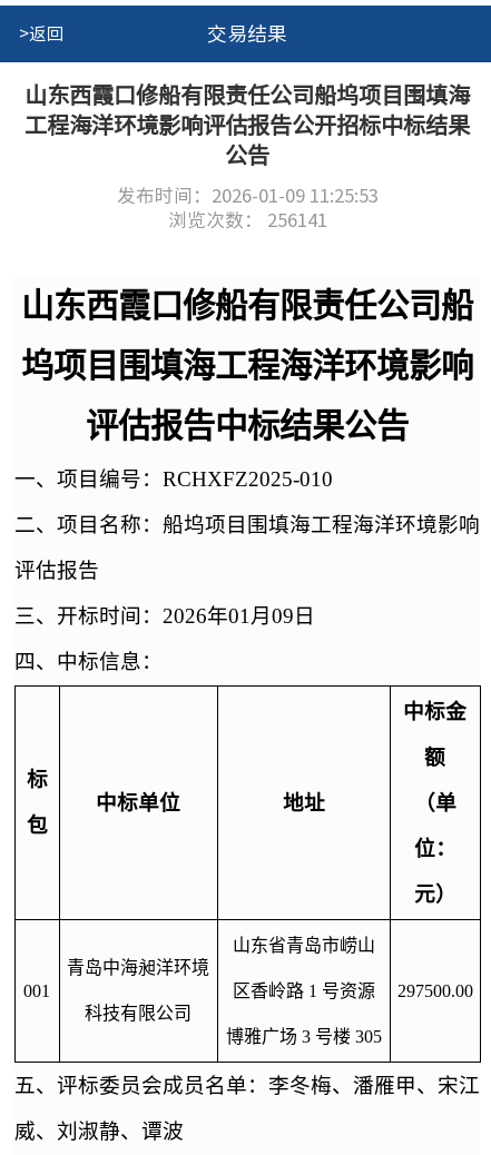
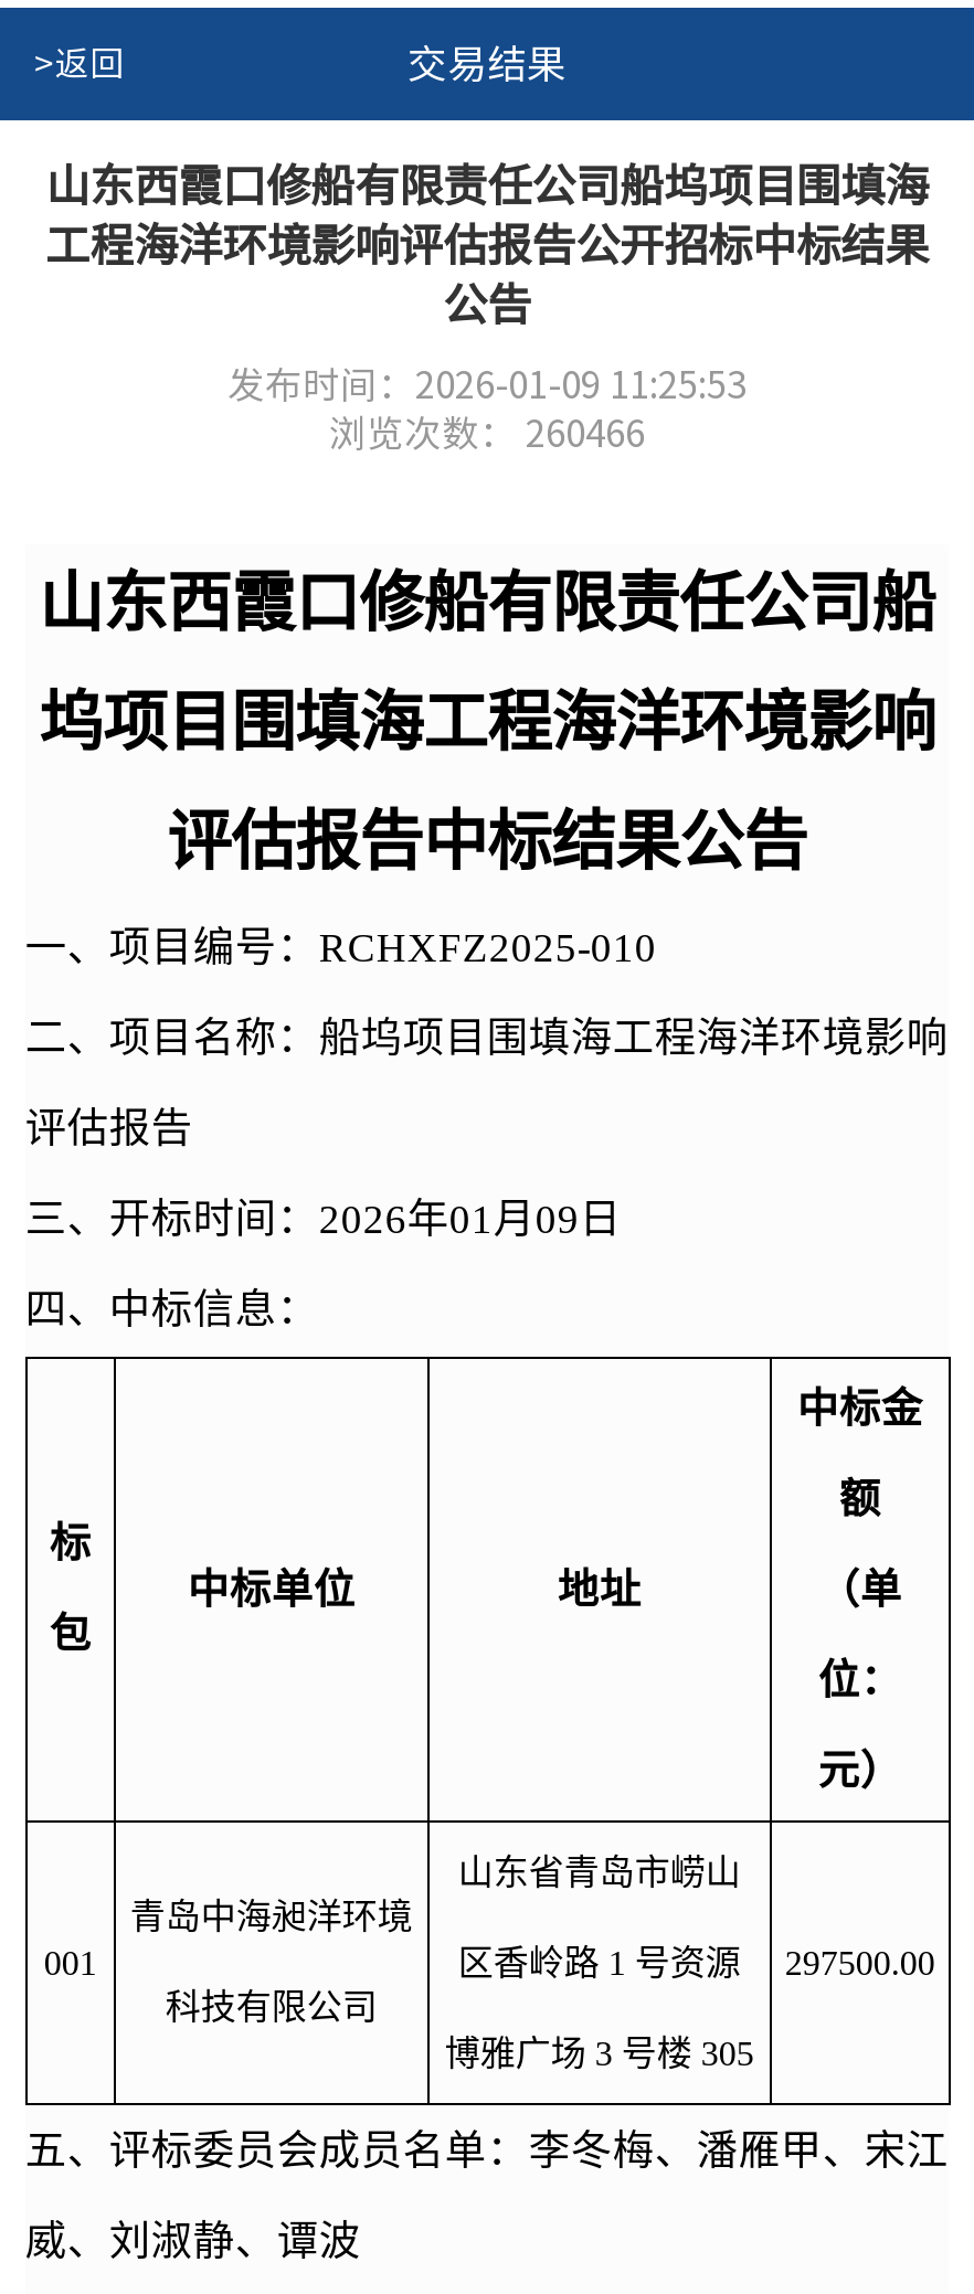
[168,205,327,232] 浏览次数：256141 -> [329,404,645,457] 浏览次数：260466

